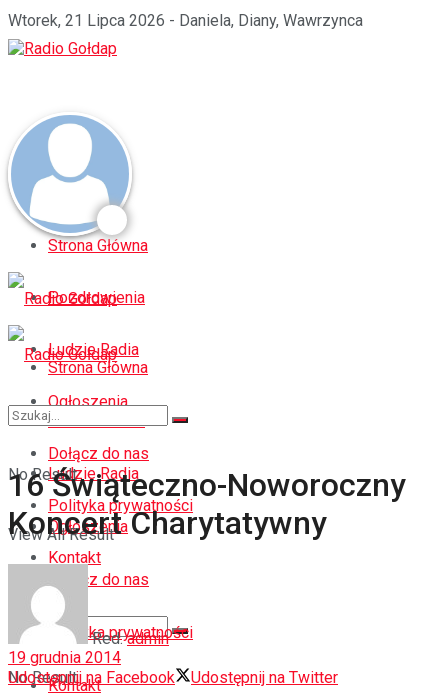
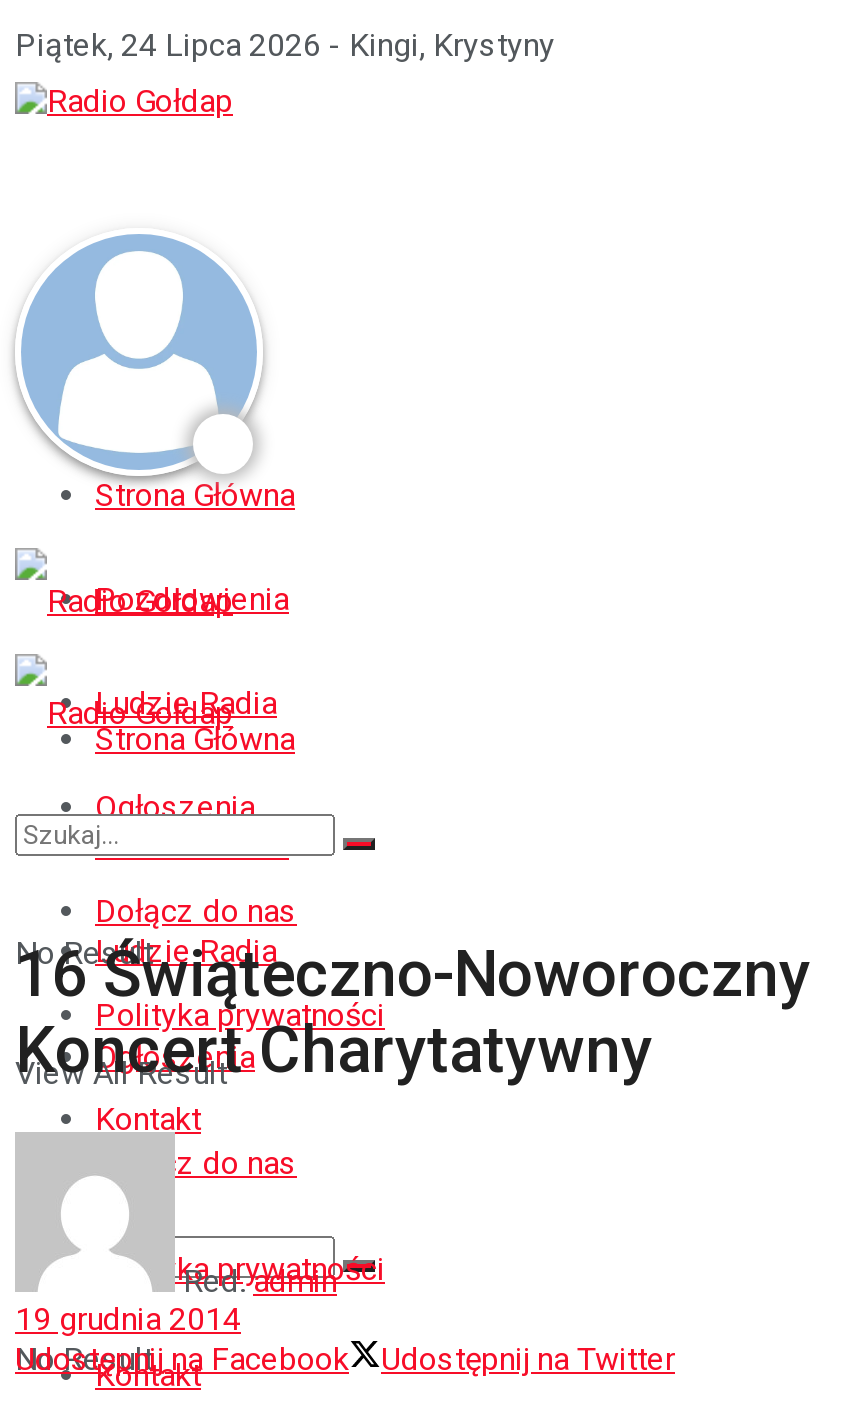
[8,11,363,30] Wtorek, 21 Lipca 2026 - Daniela, Diany, Wawrzynca -> [15,26,555,64] Piątek, 24 Lipca 2026 - Kingi, Krystyny

